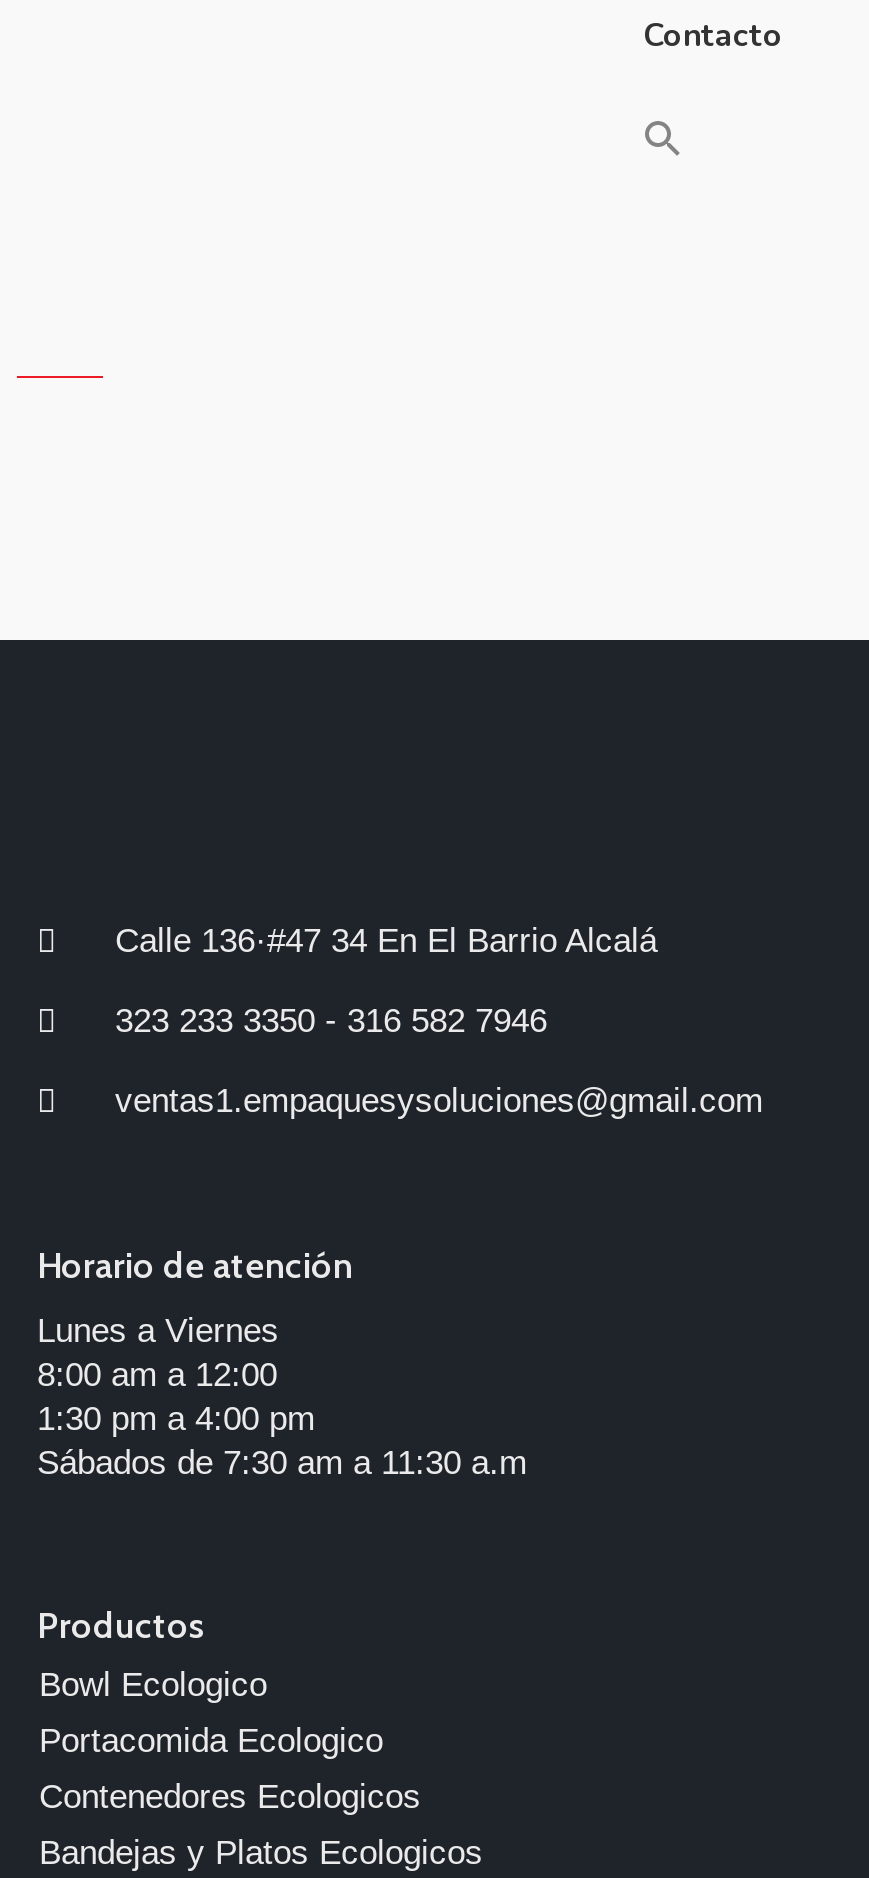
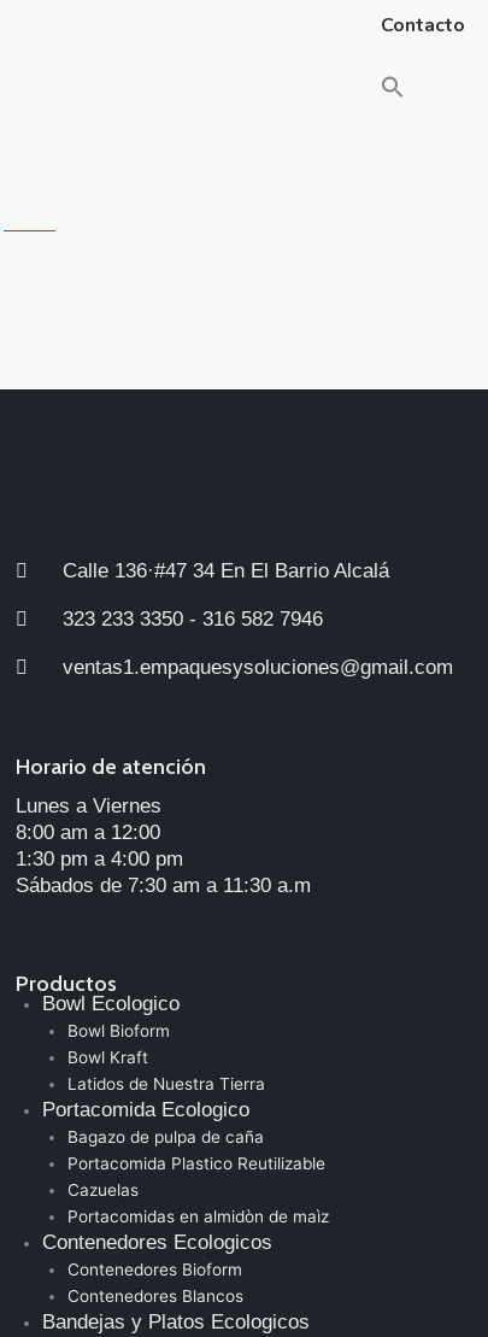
none -> [67,1021,264,1094] Bowl Bioform | Bowl Kraft | Latidos de Nuestra Tierra
none -> [67,1128,328,1226] Bagazo de pulpa de caña | Portacomida Plastico Reutilizable | Cazuelas | Portacomidas en almidòn de maìz
none -> [67,1260,243,1306] Contenedores Bioform | Contenedores Blancos

